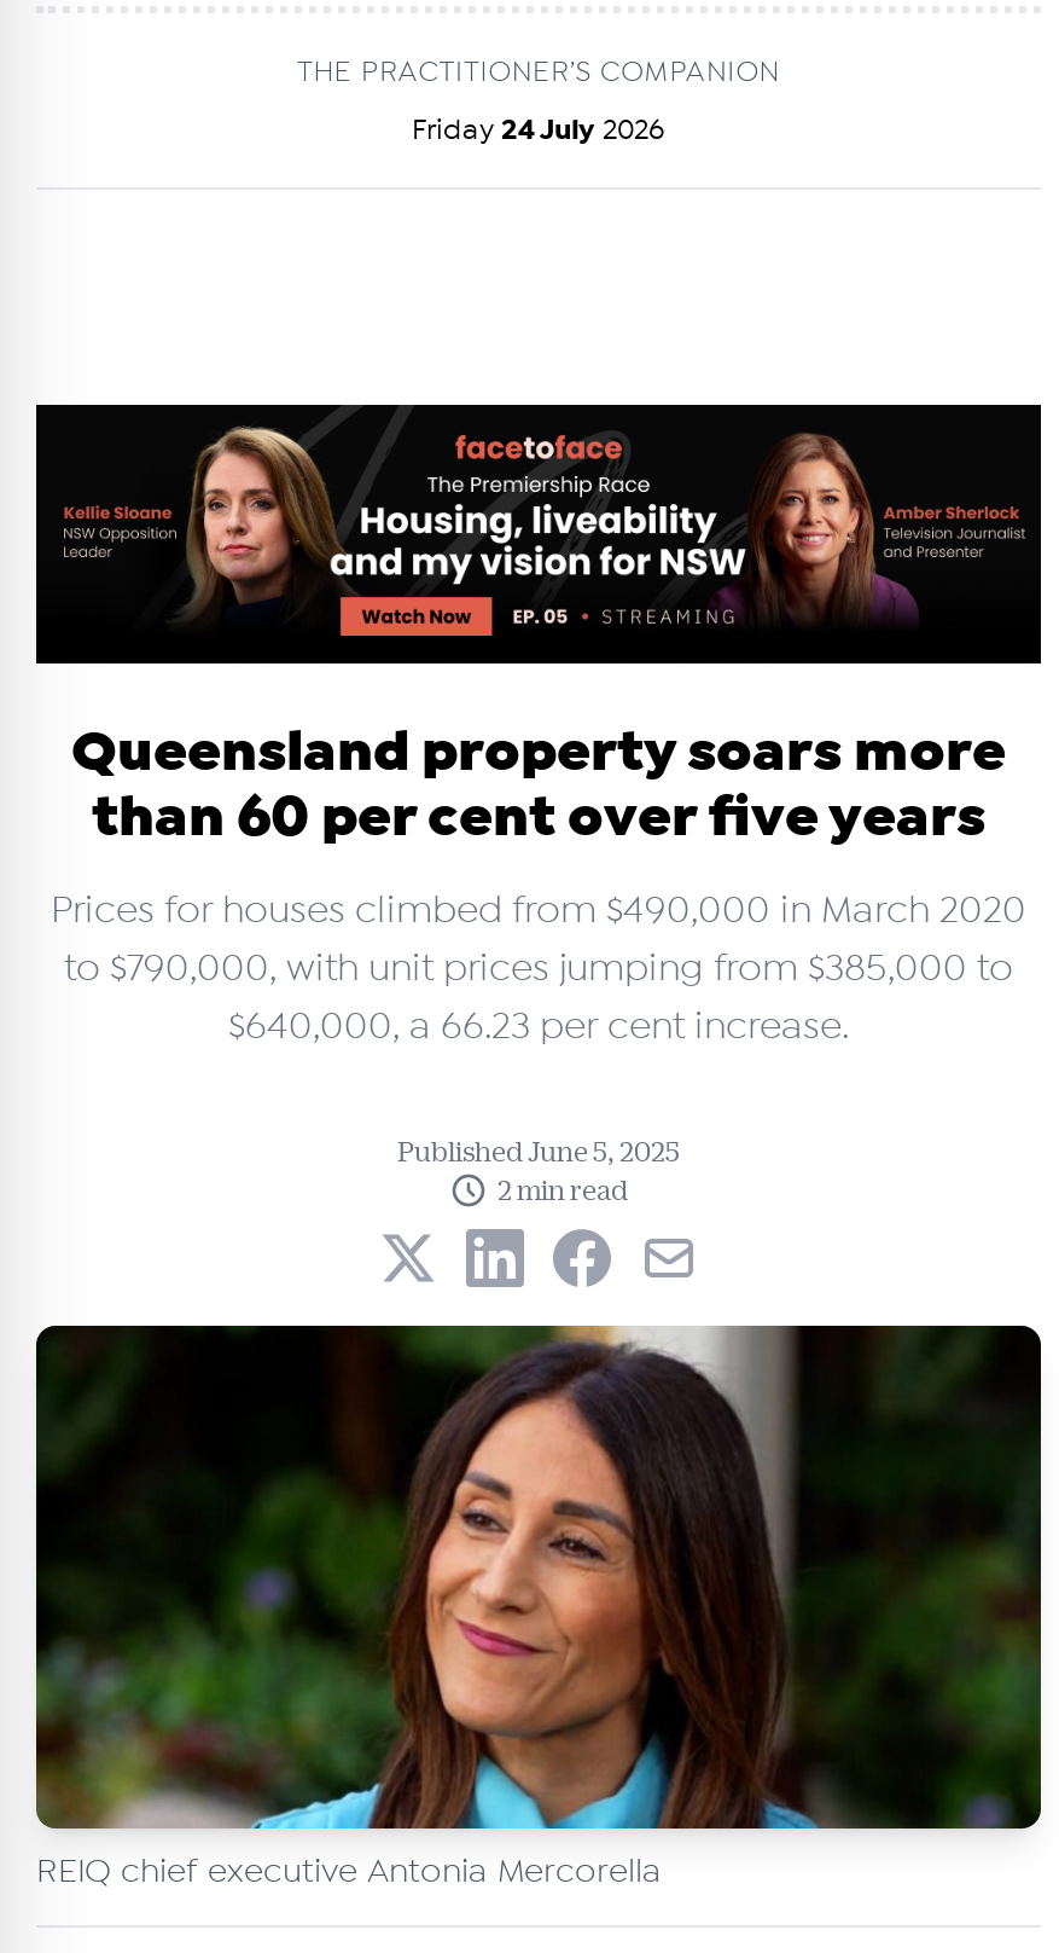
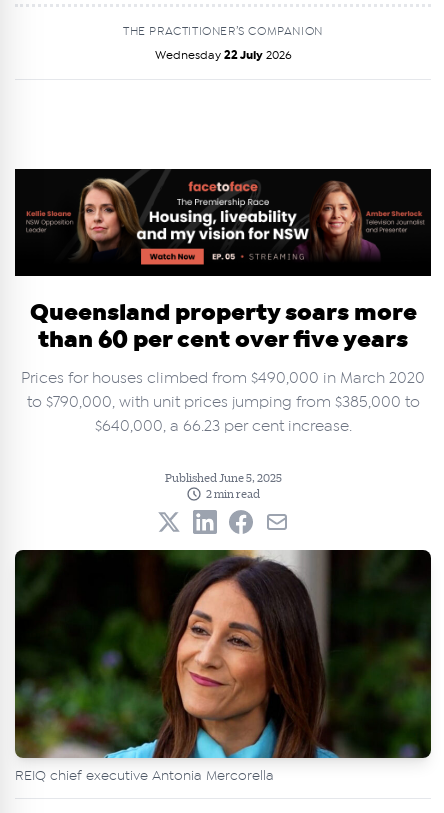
[412,115,665,144] Friday 24 July 2026 -> [154,49,291,61] Wednesday 22 July 2026

